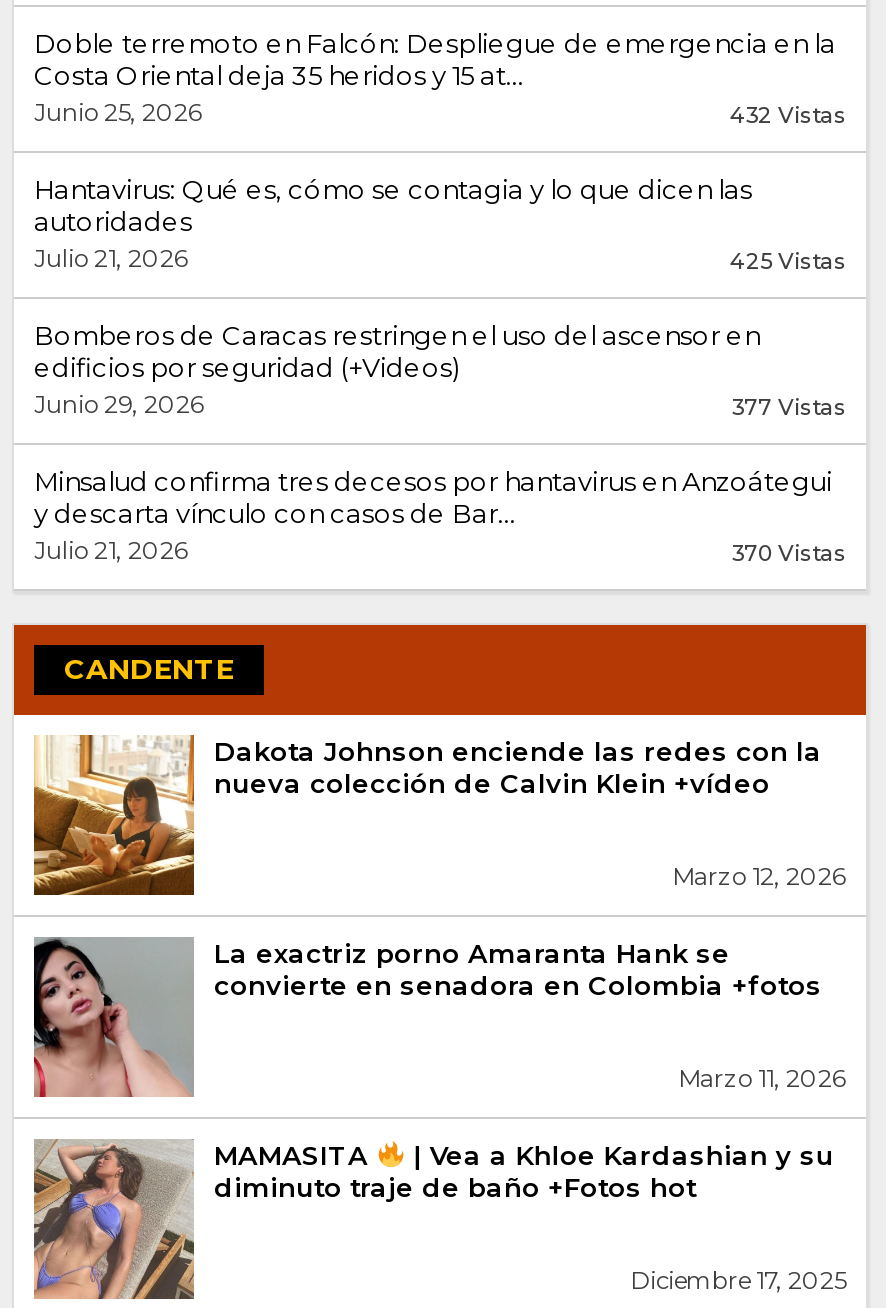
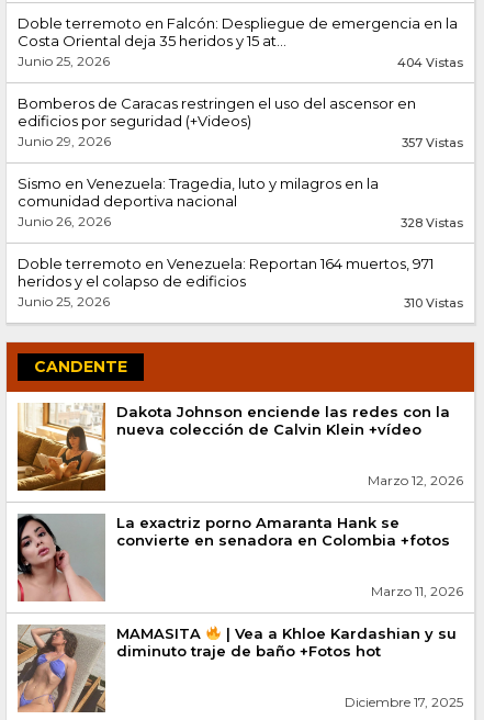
[34,100,846,274] 432 Vistas | Hantavirus: Qué es, cómo se contagia y lo que dicen las | autoridades | Julio 21, 2026 | 425 Vistas -> [397,54,463,70] 404 Vistas
moved [34,318,760,418] -> [18,94,416,149]: Bomberos de Caracas restringen el uso del ascensor en | edificios por seguridad (+Videos) | Junio 29, 2026
[34,392,846,566] 377 Vistas | Minsalud confirma tres decesos por hantavirus en Anzoátegui | y descarta vínculo con casos de Bar... | Julio 21, 2026 | 370 Vistas -> [18,134,463,310] 357 Vistas | Sismo en Venezuela: Tragedia, luto y milagros en la | comunidad deportiva nacional | Junio 26, 2026 | 328 Vistas | Doble terremoto en Venezuela: Reportan 164 muertos, 971 | heridos y el colapso de edificios | Junio 25, 2026 | 310 Vistas

